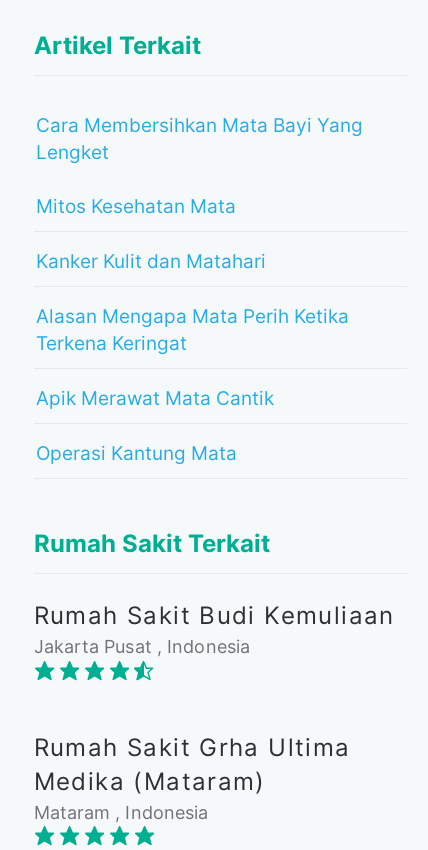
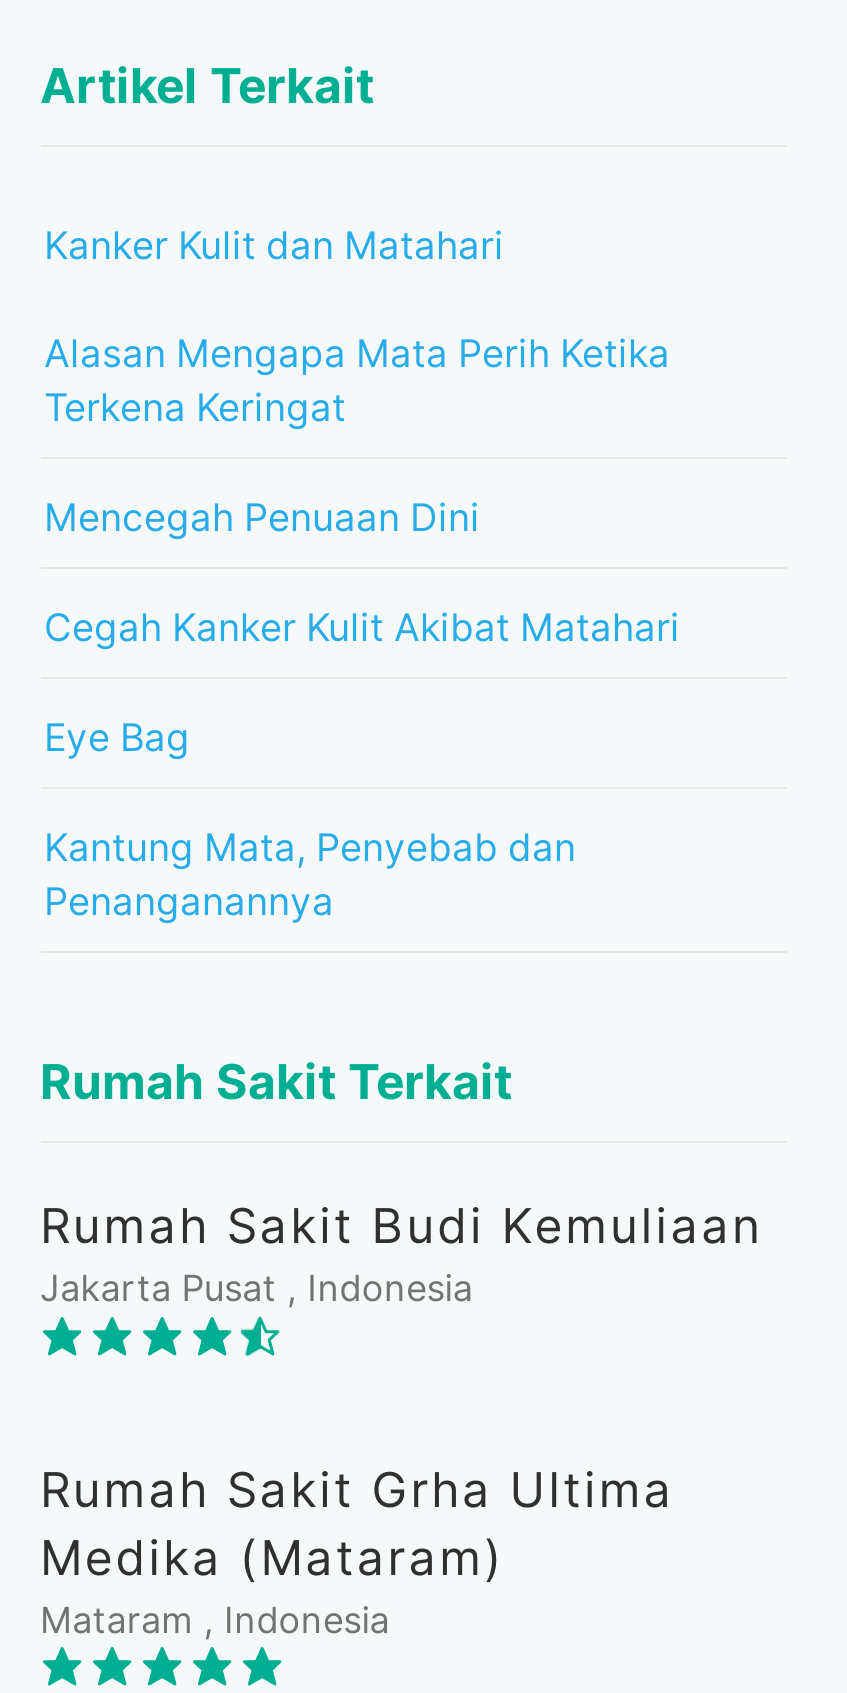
[35,114,362,218] Cara Membersihkan Mata Bayi Yang | Lengket | Mitos Kesehatan Mata -> none
moved [35,250,348,355] -> [44,223,670,431]: Kanker Kulit dan Matahari | Alasan Mengapa Mata Perih Ketika | Terkena Keringat
[35,387,273,465] Apik Merawat Mata Cantik | Operasi Kantung Mata -> [44,495,680,925] Mencegah Penuaan Dini | Cegah Kanker Kulit Akibat Matahari | Eye Bag | Kantung Mata, Penyebab dan | Penanganannya

